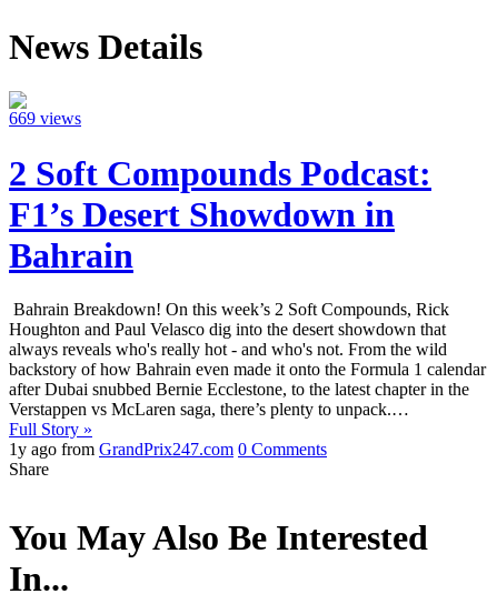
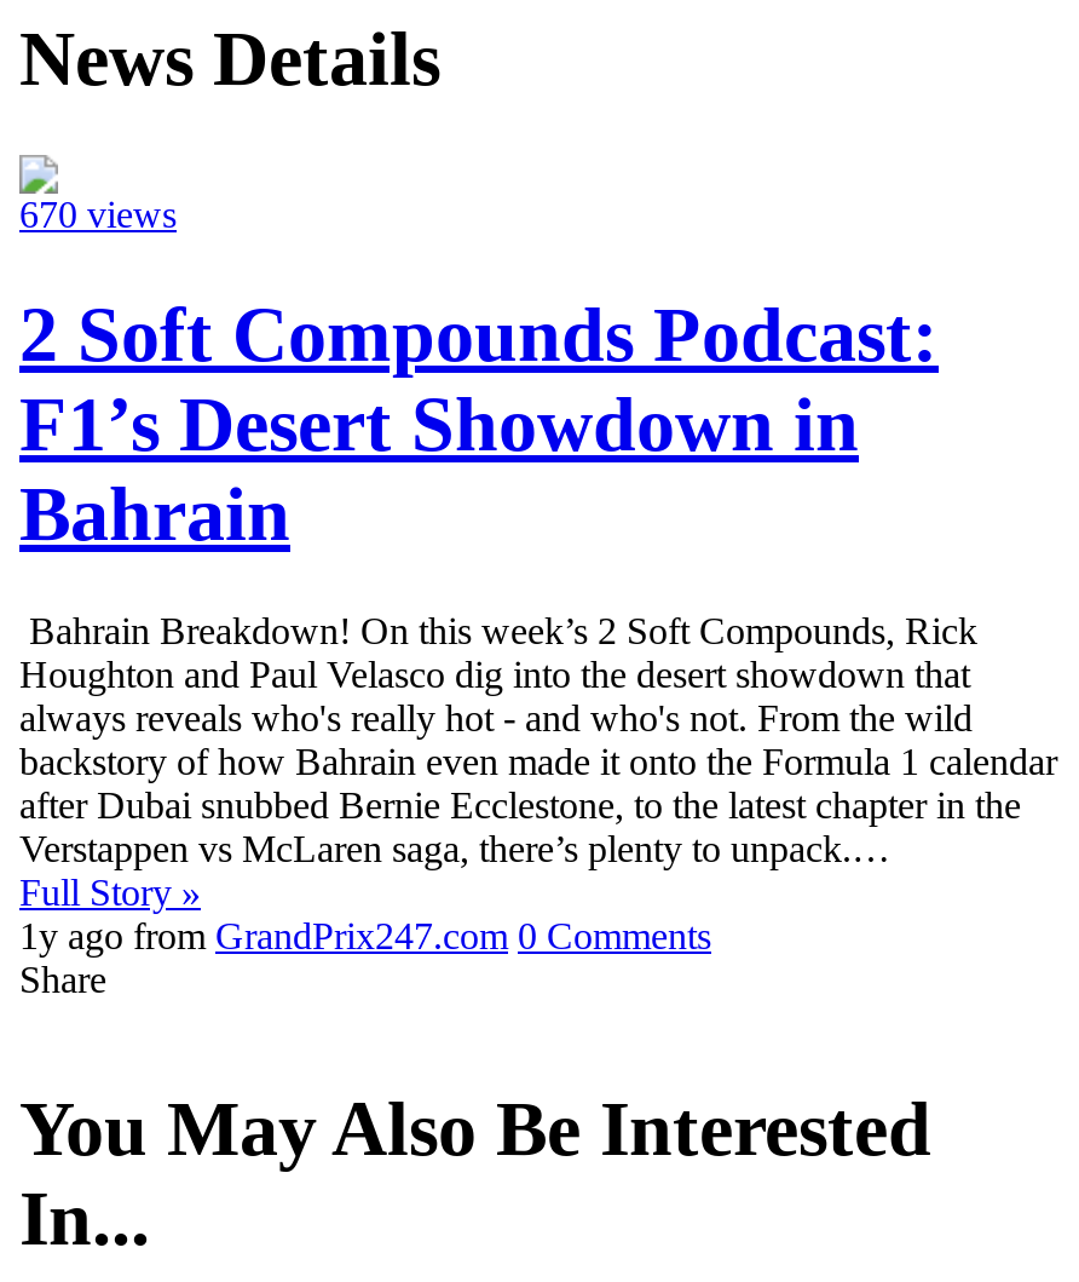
[9,109,81,128] 669 views -> [19,194,177,236] 670 views

